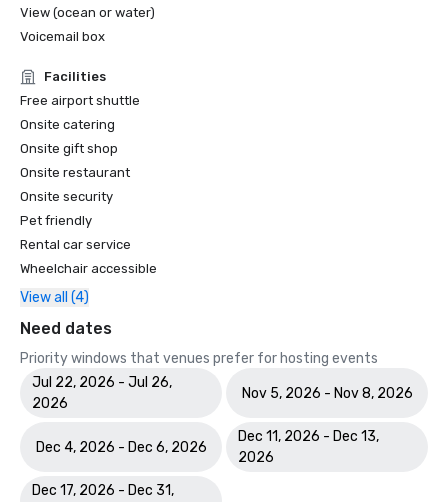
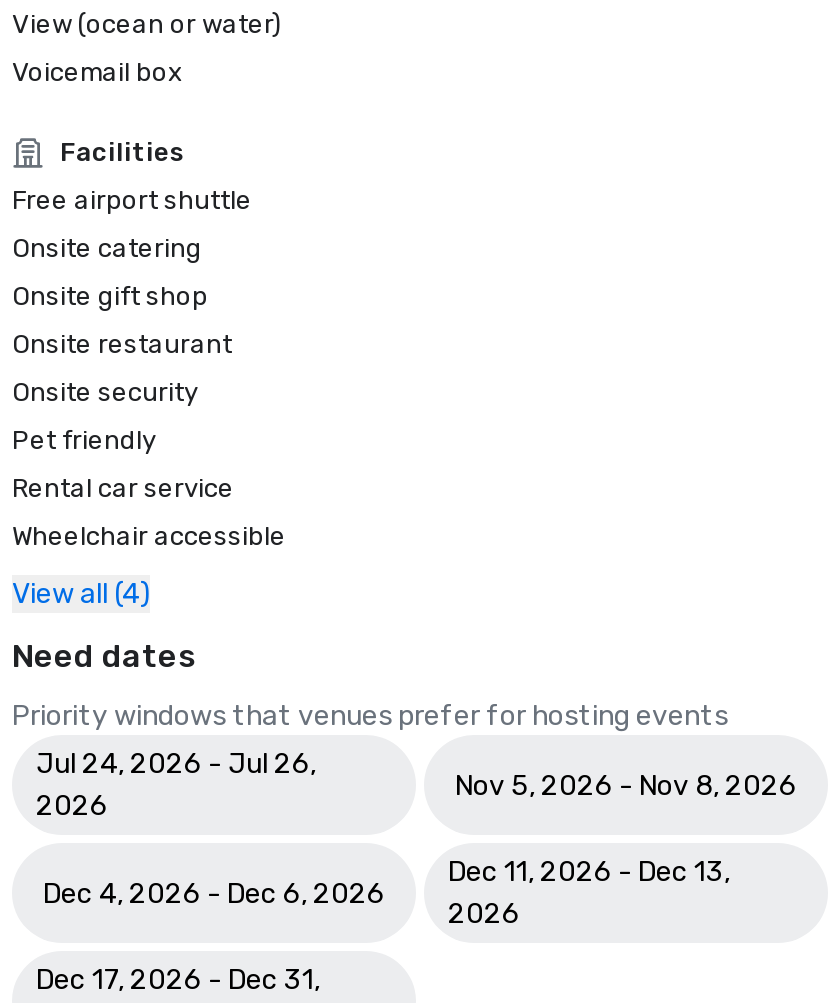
[32,374,172,391] Jul 22, 2026 - Jul 26, -> [36,747,316,781] Jul 24, 2026 - Jul 26,

